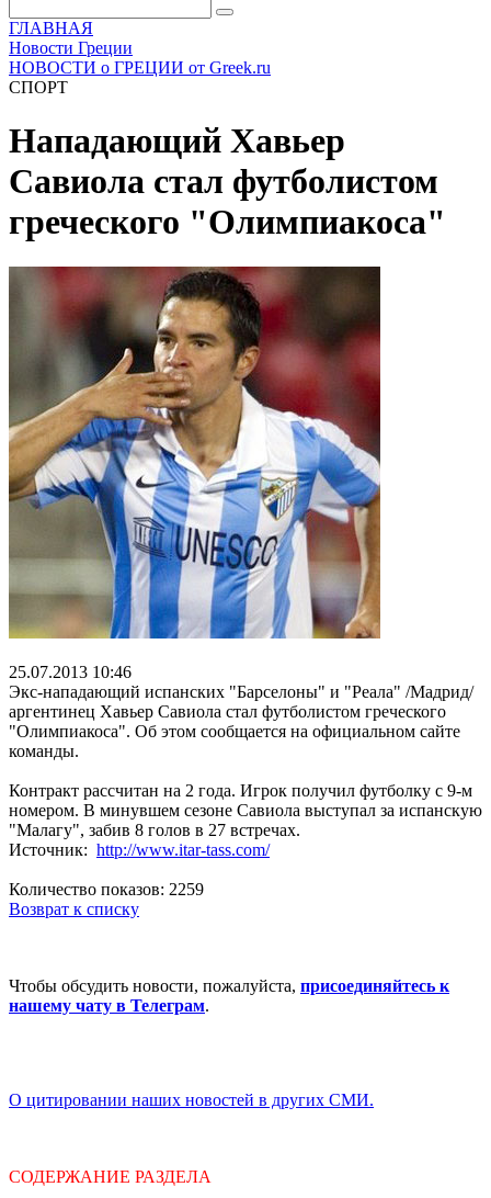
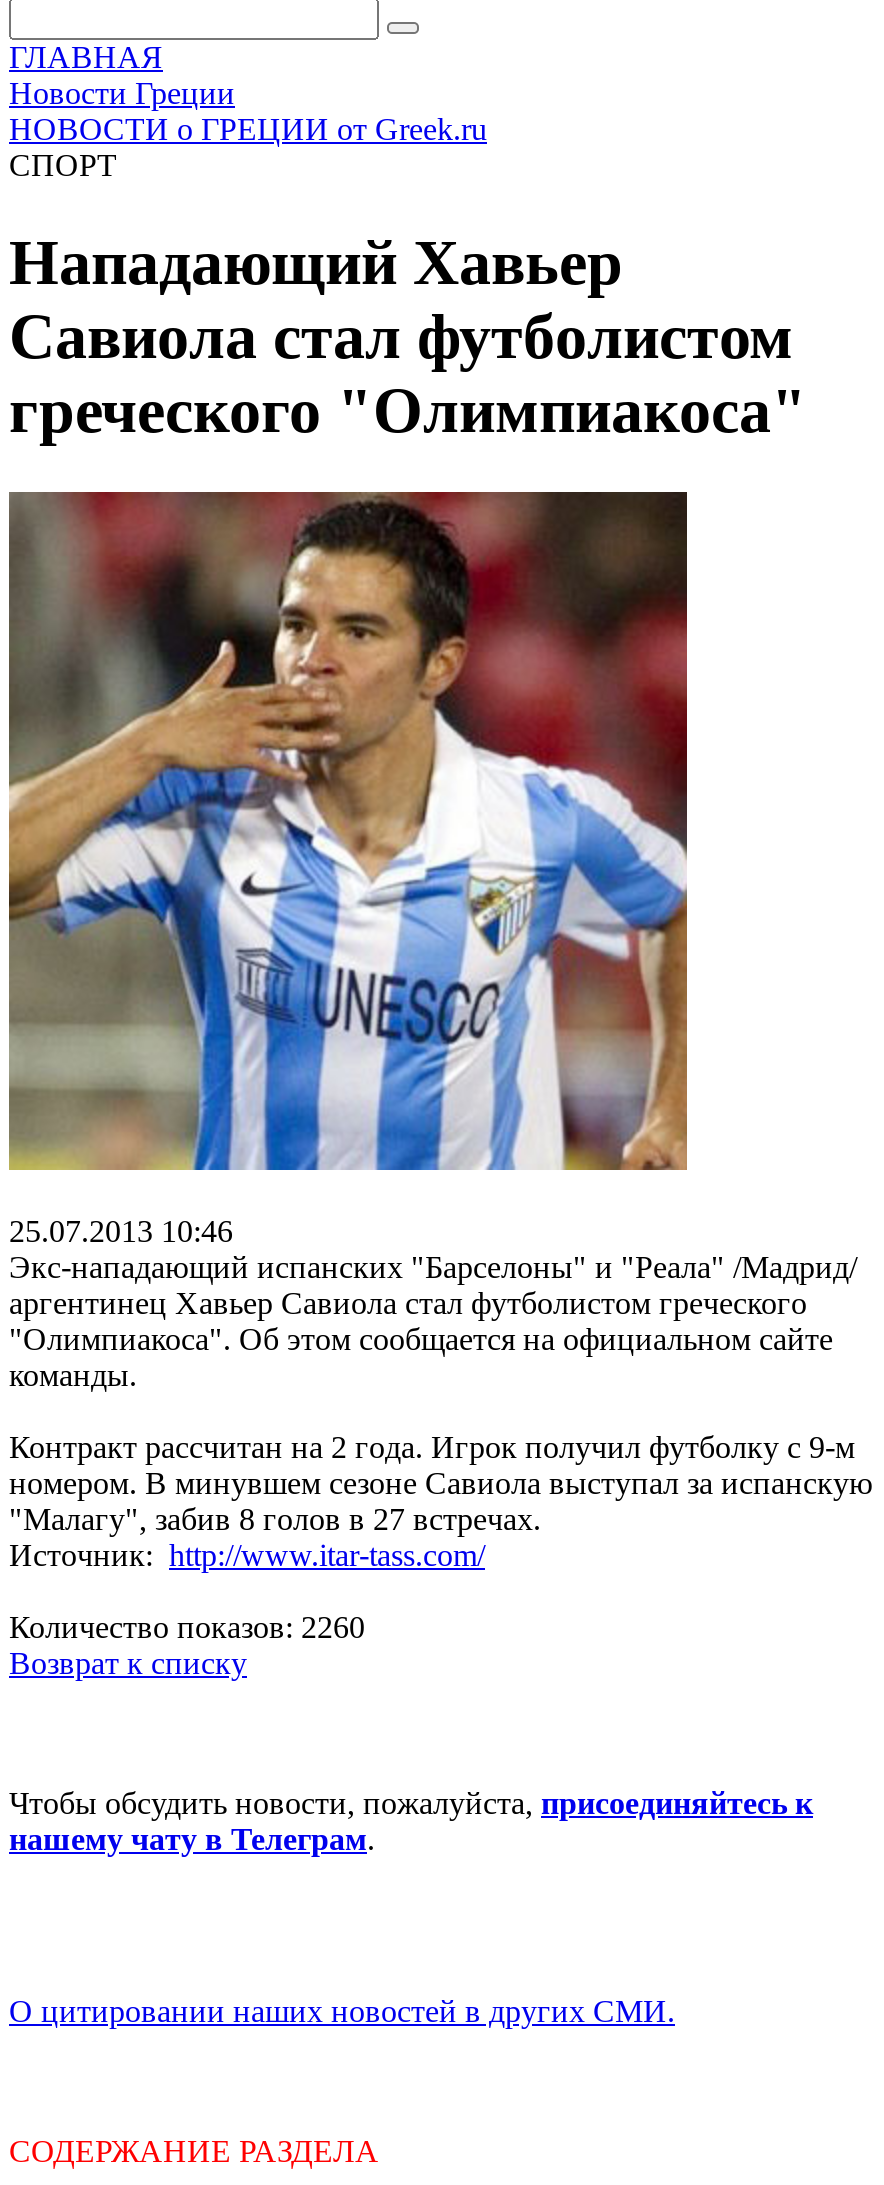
[9,880,204,898] Количество показов: 2259 -> [9,1610,365,1644] Количество показов: 2260

